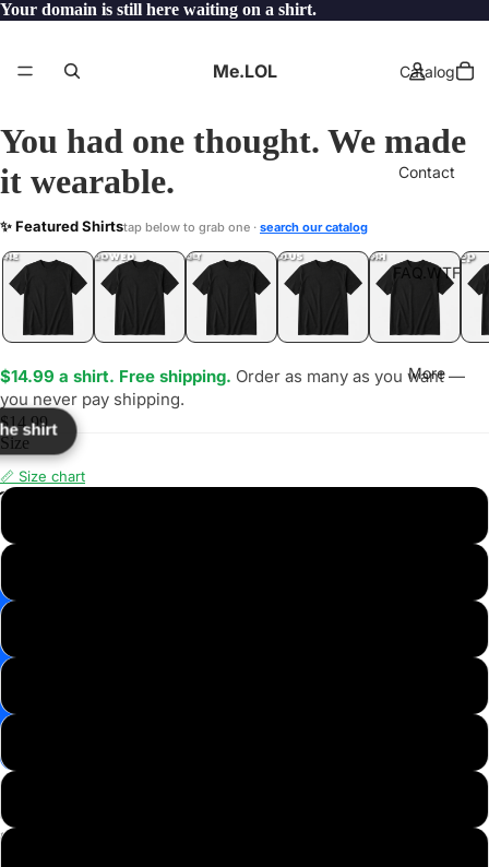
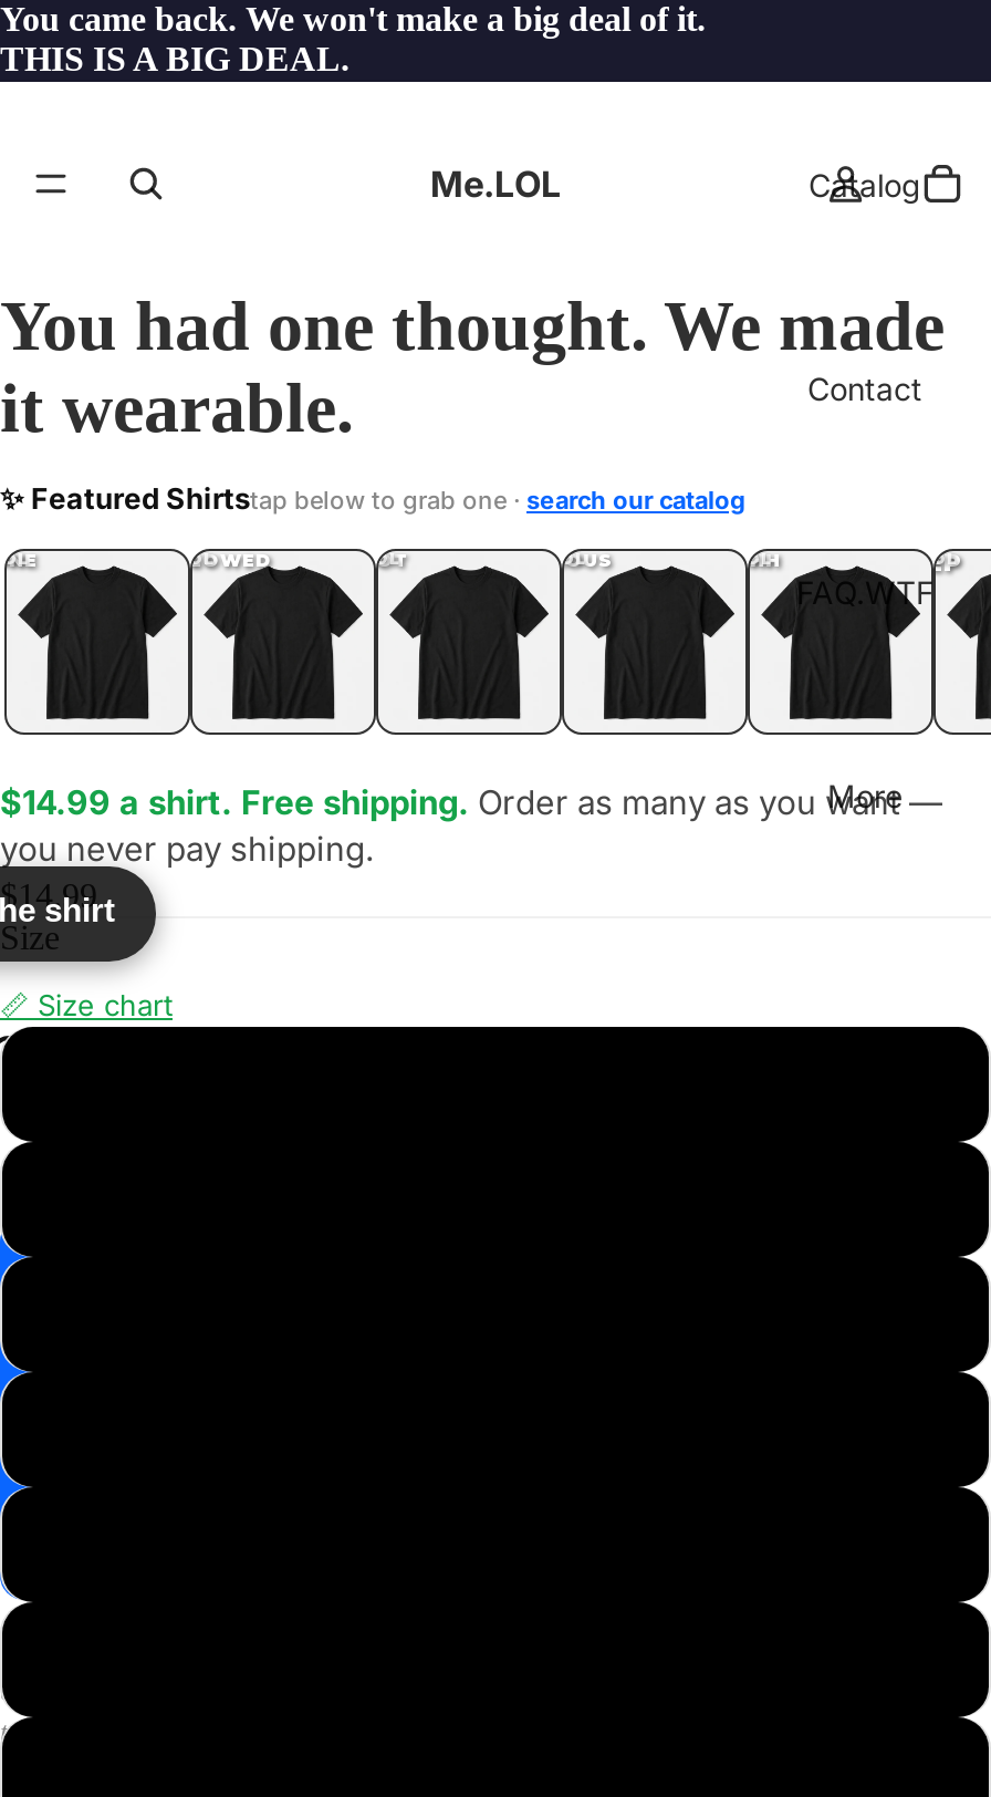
[0,0,317,19] Your domain is still here waiting on a shirt. -> [0,0,706,77] You came back. We won't make a big deal of it. | THIS IS A BIG DEAL.

